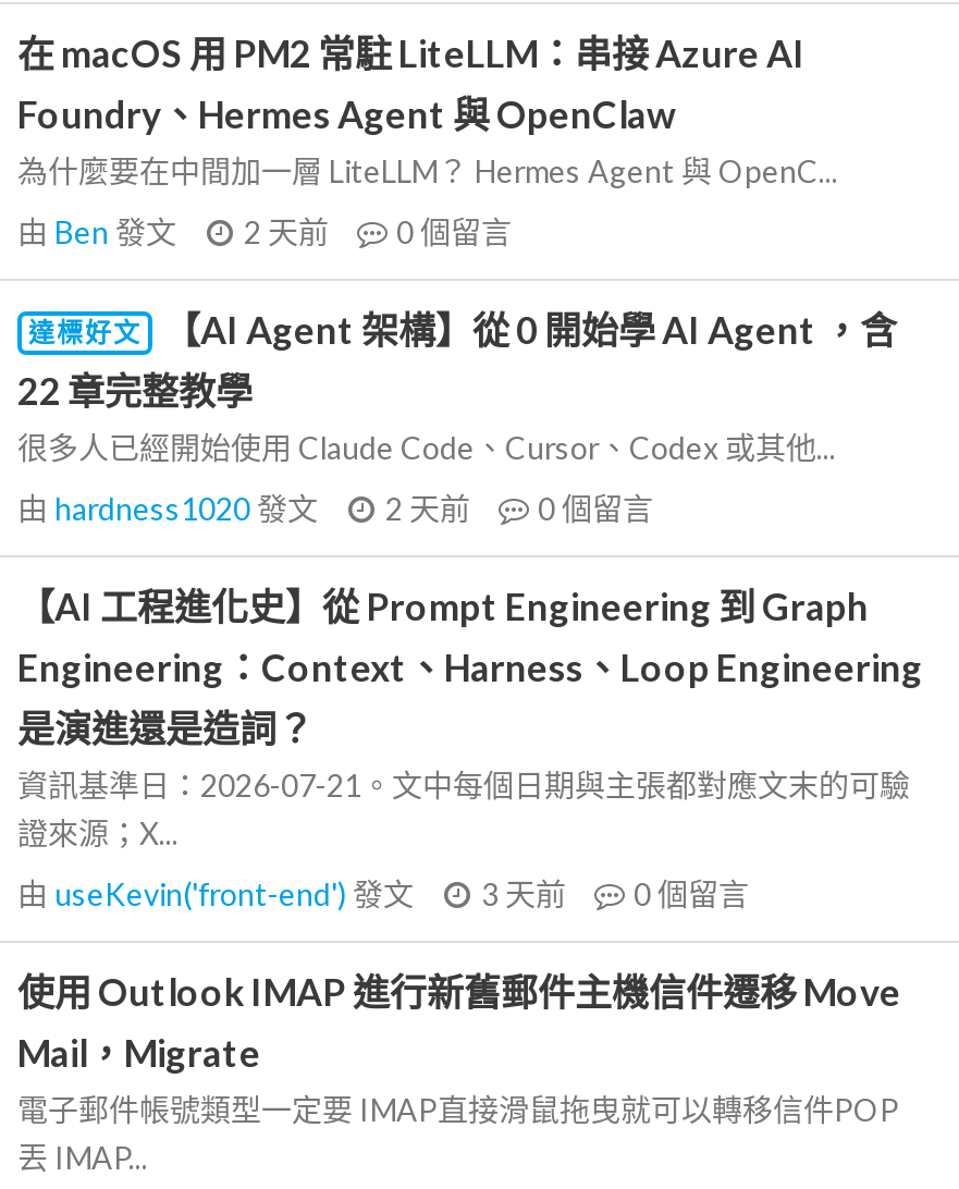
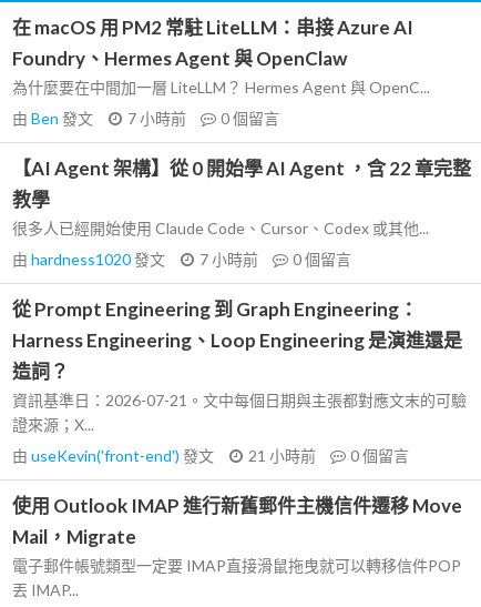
[17,213,512,250] 由Ben發文 2 天前 0個留言 -> [12,109,279,128] 由Ben發文 7 小時前 0個留言
[17,307,897,414] 達標好文 | 【AI Agent 架構】從 0 開始學 AI Agent ，含 | 22 章完整教學 -> [12,156,471,211] 【AI Agent 架構】從 0 開始學 AI Agent ，含 22 章完整 | 教學
[17,490,653,527] 由hardness1020發文 2 天前 0個留言 -> [12,250,351,269] 由hardness1020發文 7 小時前 0個留言
[17,584,923,751] 【AI 工程進化史】從 Prompt Engineering 到 Graph | Engineering：Context、Harness、Loop Engineering | 是演進還是造詞？ -> [12,297,462,383] 從 Prompt Engineering 到 Graph Engineering： | Harness Engineering、Loop Engineering 是演進還是 | 造詞？
[17,875,749,912] 由useKevin('front-end')發文 3 天前 0個留言 -> [12,446,409,465] 由useKevin('front-end')發文 21 小時前 0個留言

